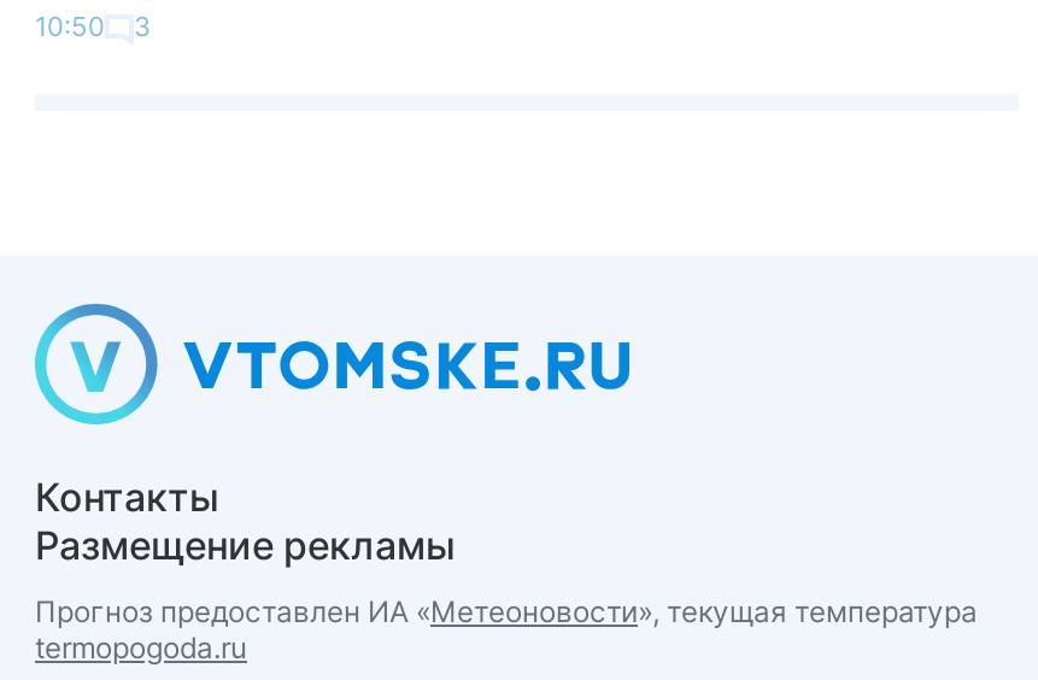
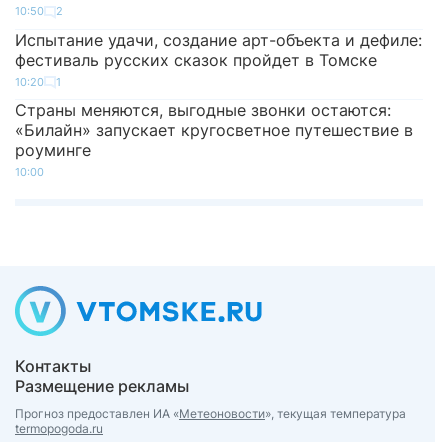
[134,10,151,43] 3 -> [15,4,422,179] 2 | Испытание удачи, создание арт-объекта и дефиле: | фестиваль русских сказок пройдет в Томске | 10:20 | 1 | Страны меняются, выгодные звонки остаются: | «Билайн» запускает кругосветное путешествие в | роуминге | 10:00

